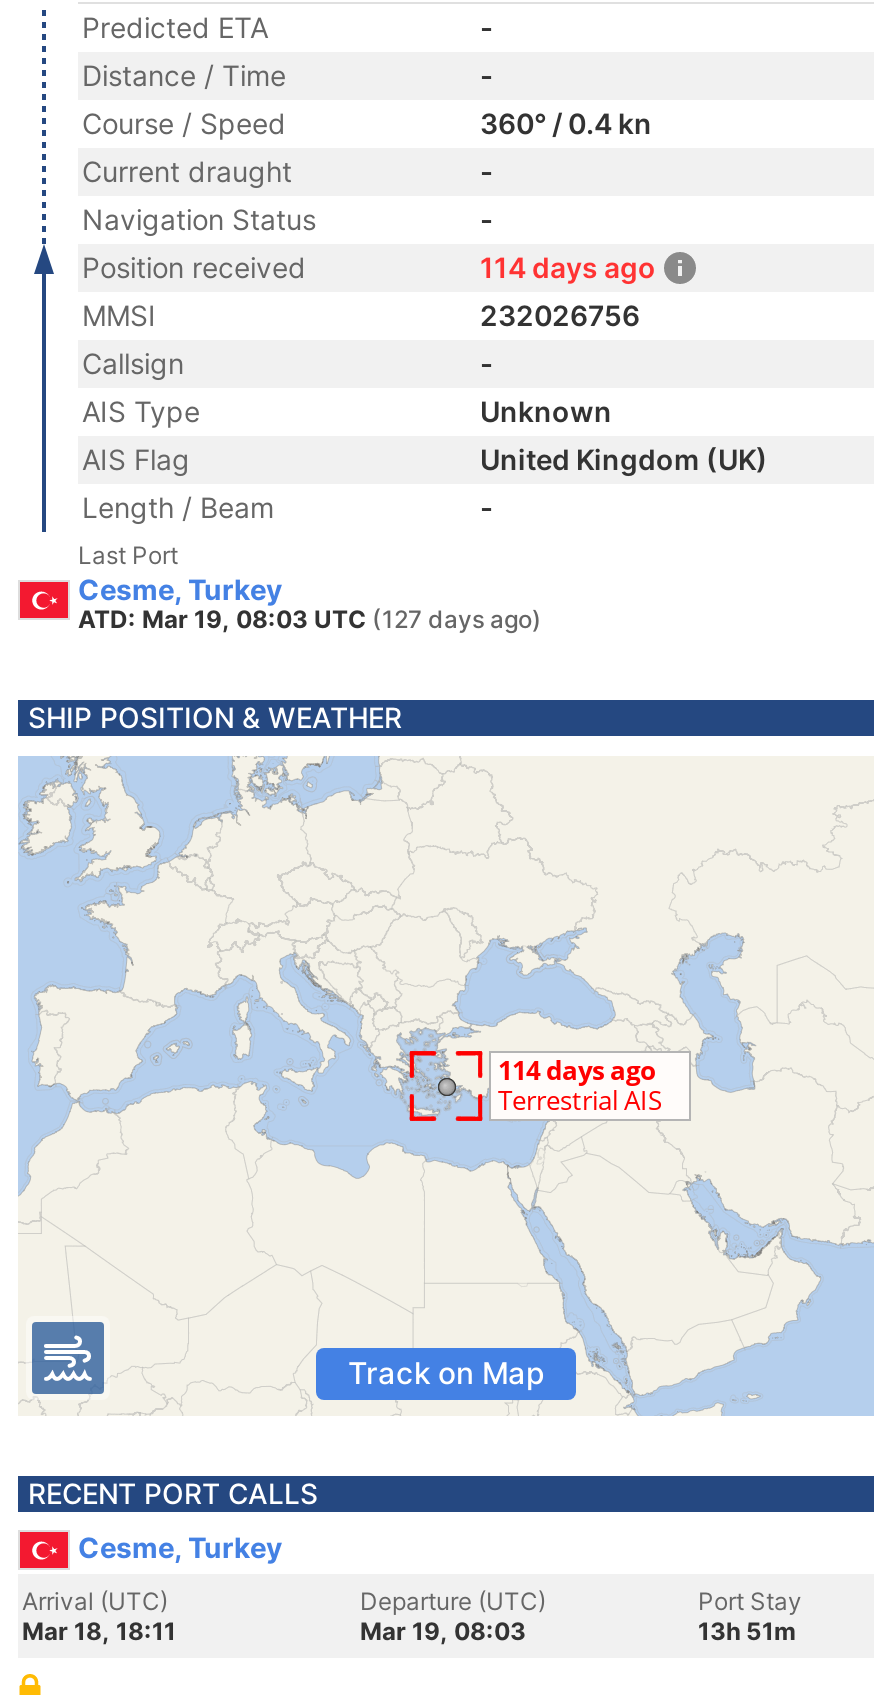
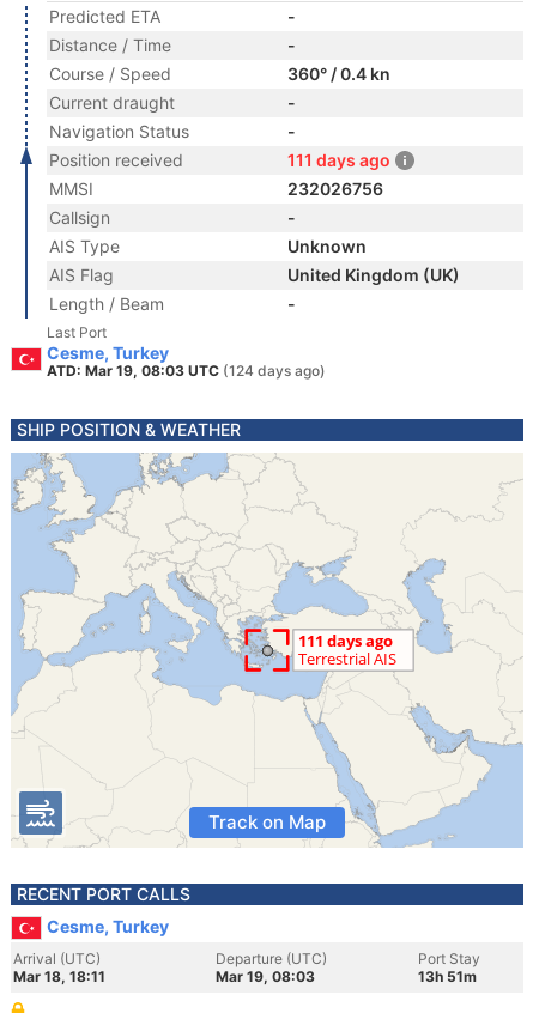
[480,250,656,284] 114 days ago -> [287,150,390,170] 111 days ago
[78,604,542,634] ATD: Mar 19, 08:03 UTC (127 days ago) -> [47,362,326,380] ATD: Mar 19, 08:03 UTC (124 days ago)

